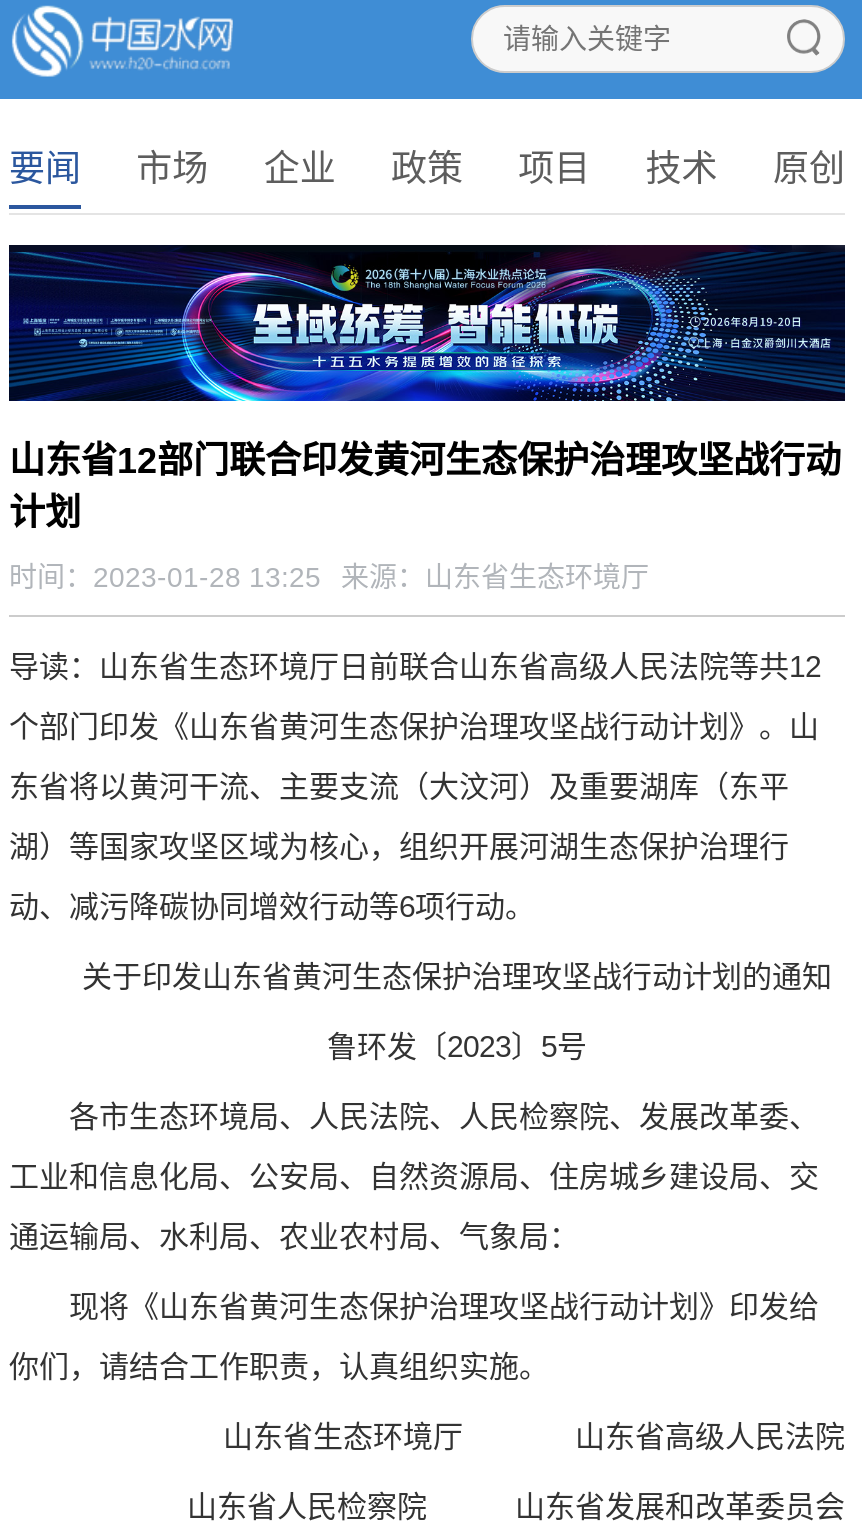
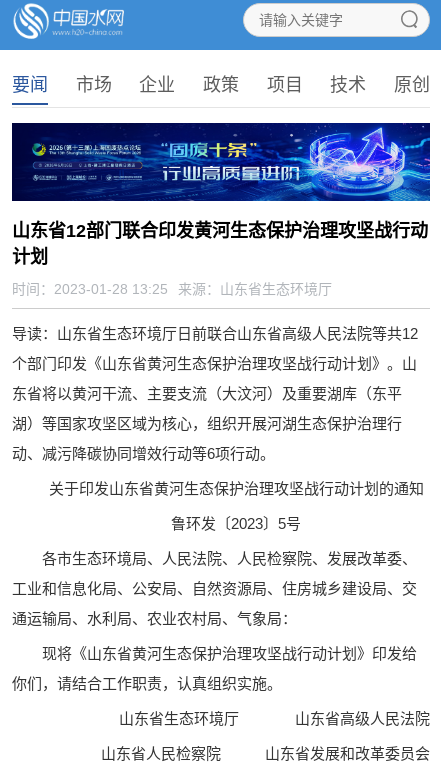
[9,245,847,403] [image] -> [14,123,431,202] [image]

